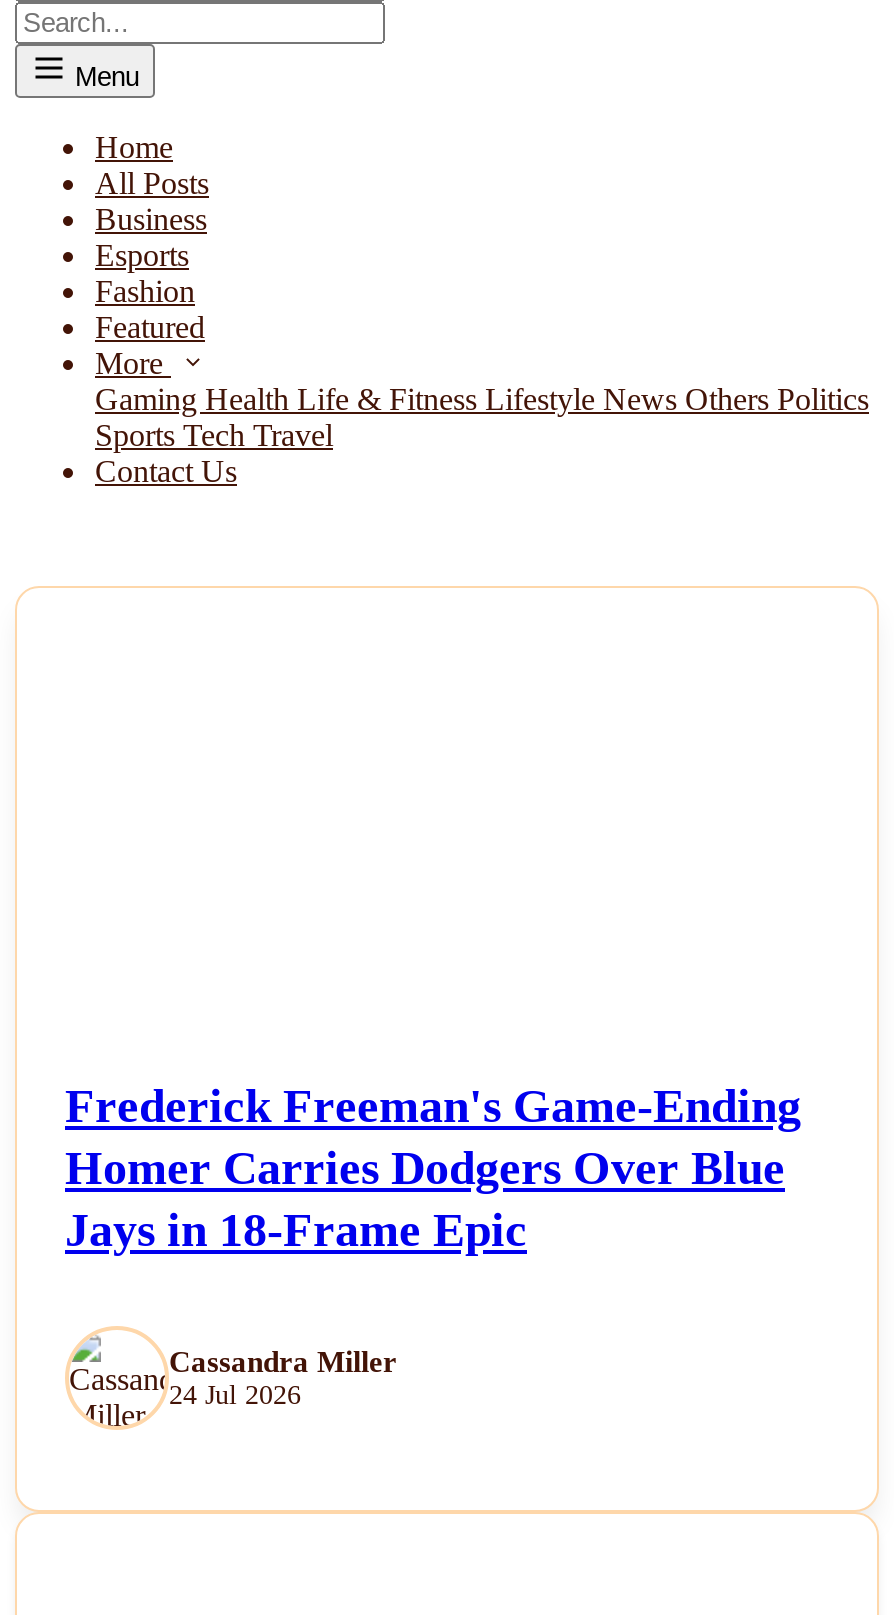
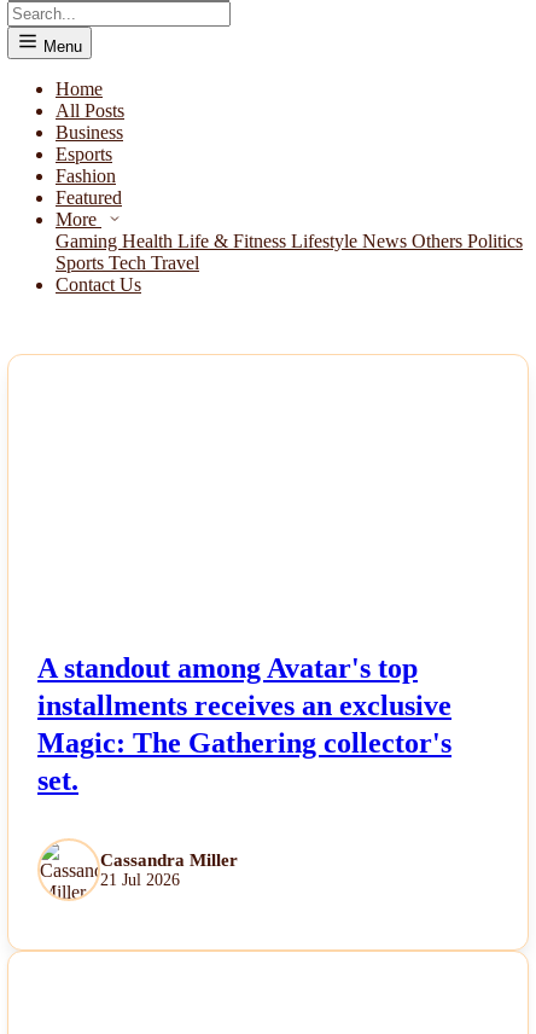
[65,1080,801,1256] Frederick Freeman's Game-Ending | Homer Carries Dodgers Over Blue | Jays in 18-Frame Epic -> [37,652,451,796] A standout among Avatar's top | installments receives an exclusive | Magic: The Gathering collector's | set.
[169,1380,301,1410] 24 Jul 2026 -> [100,871,180,889] 21 Jul 2026

